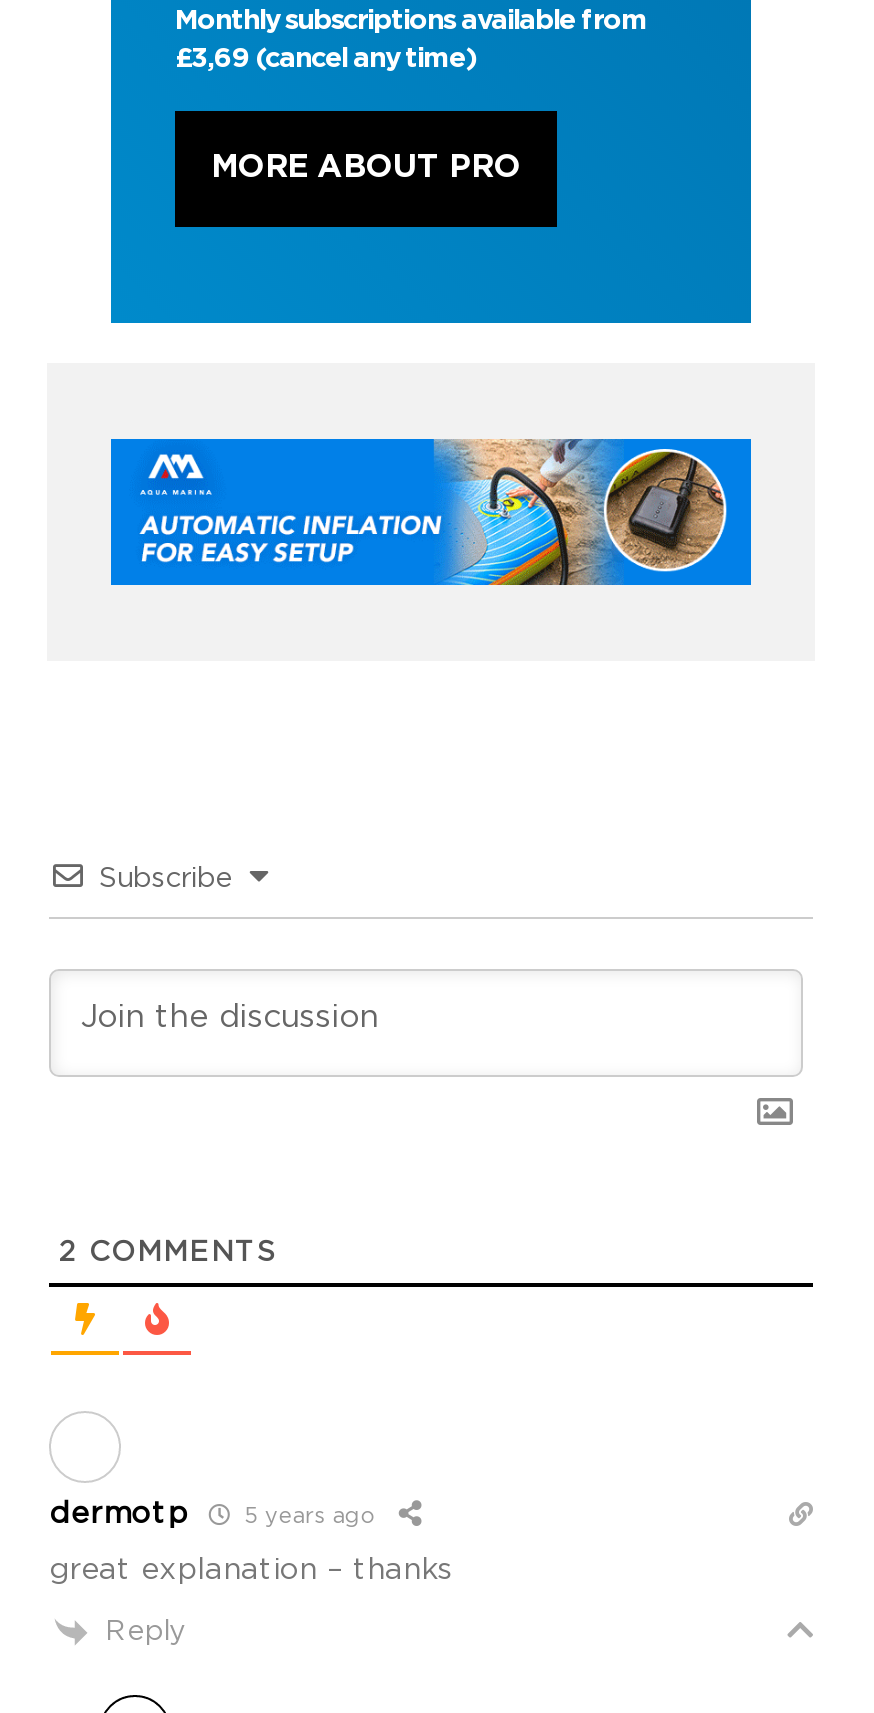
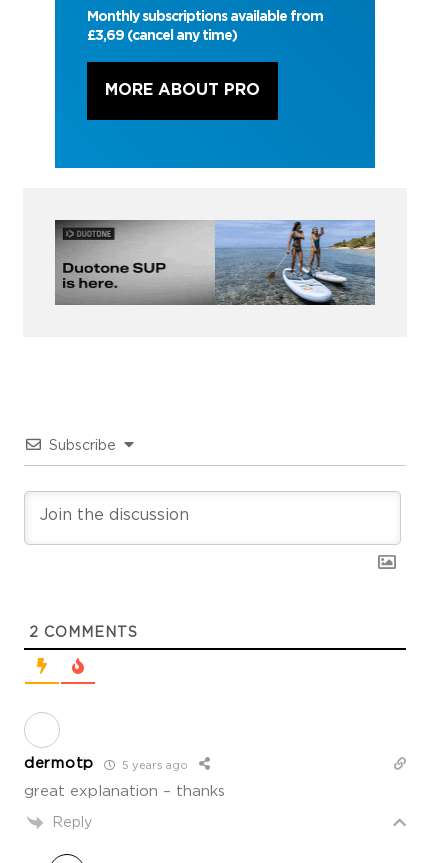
[109,427,753,597] [image] -> [54,219,376,306] [image]

